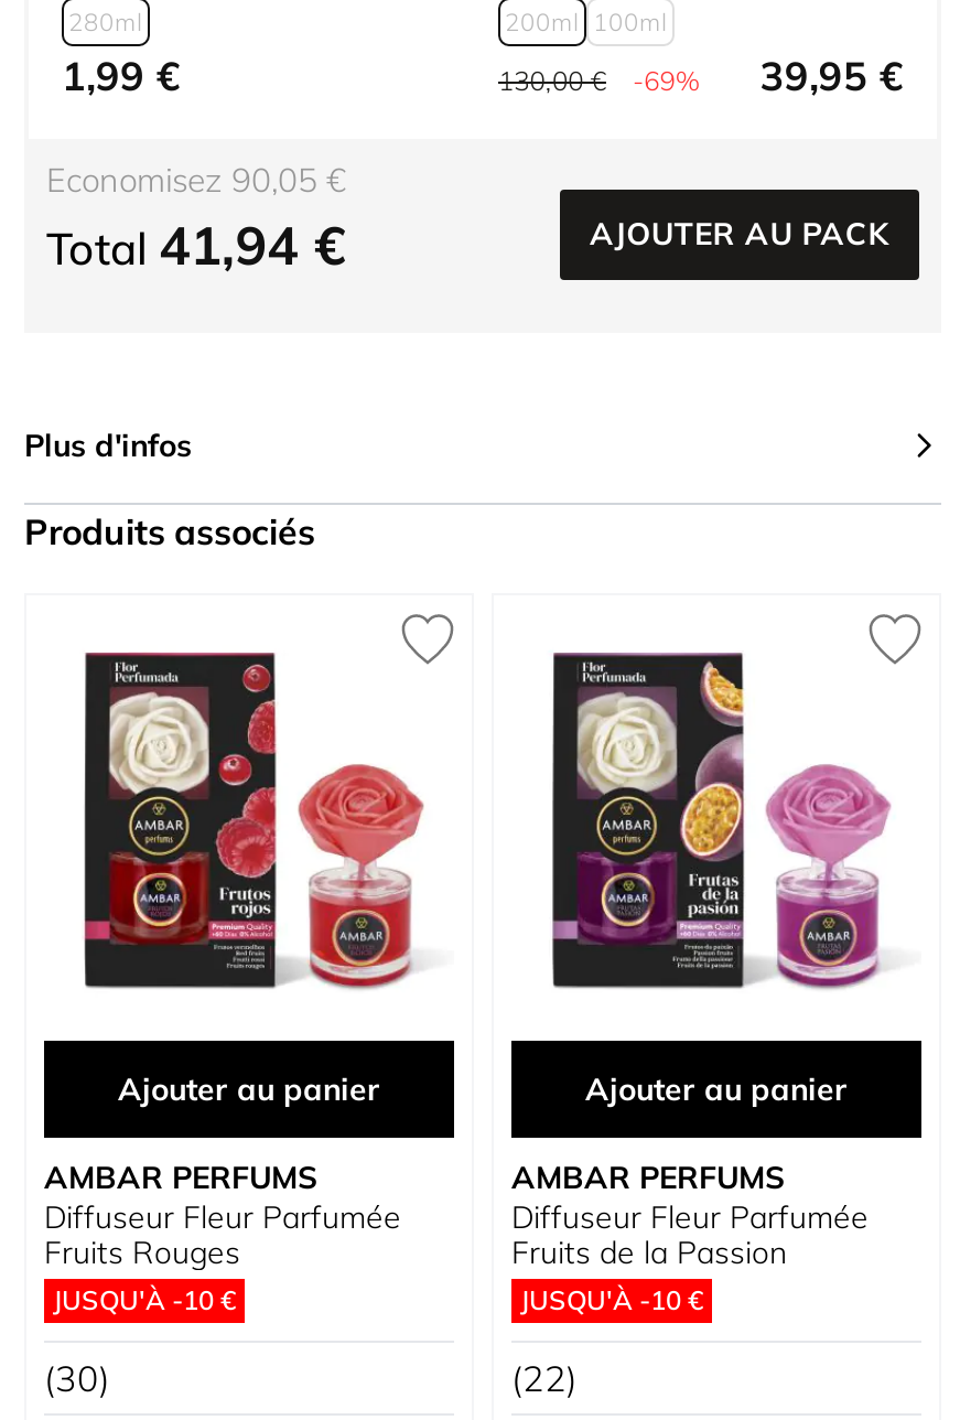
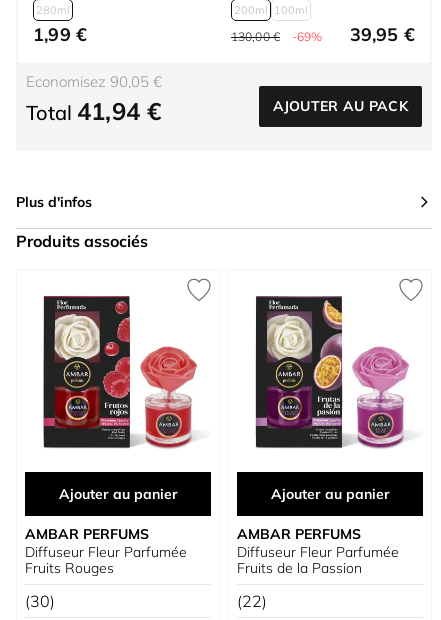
[53,1283,236,1316] JUSQU'À -10 € -> none
[520,1283,703,1316] JUSQU'À -10 € -> none

